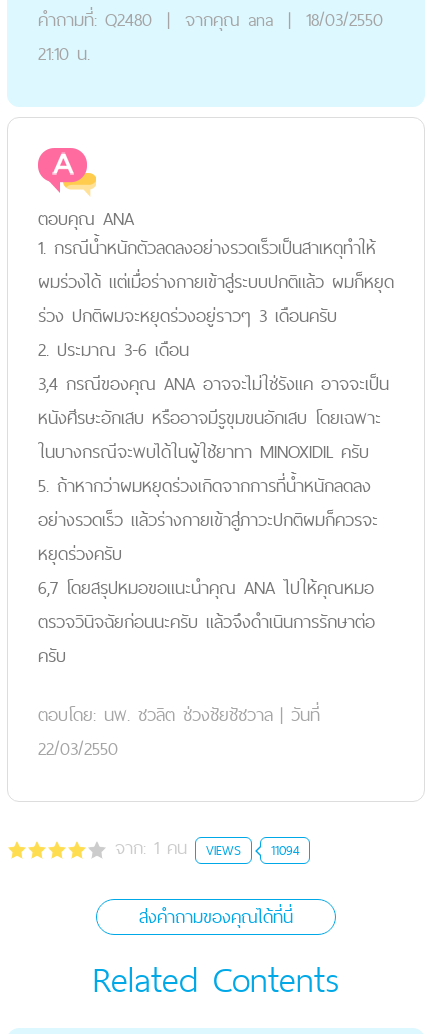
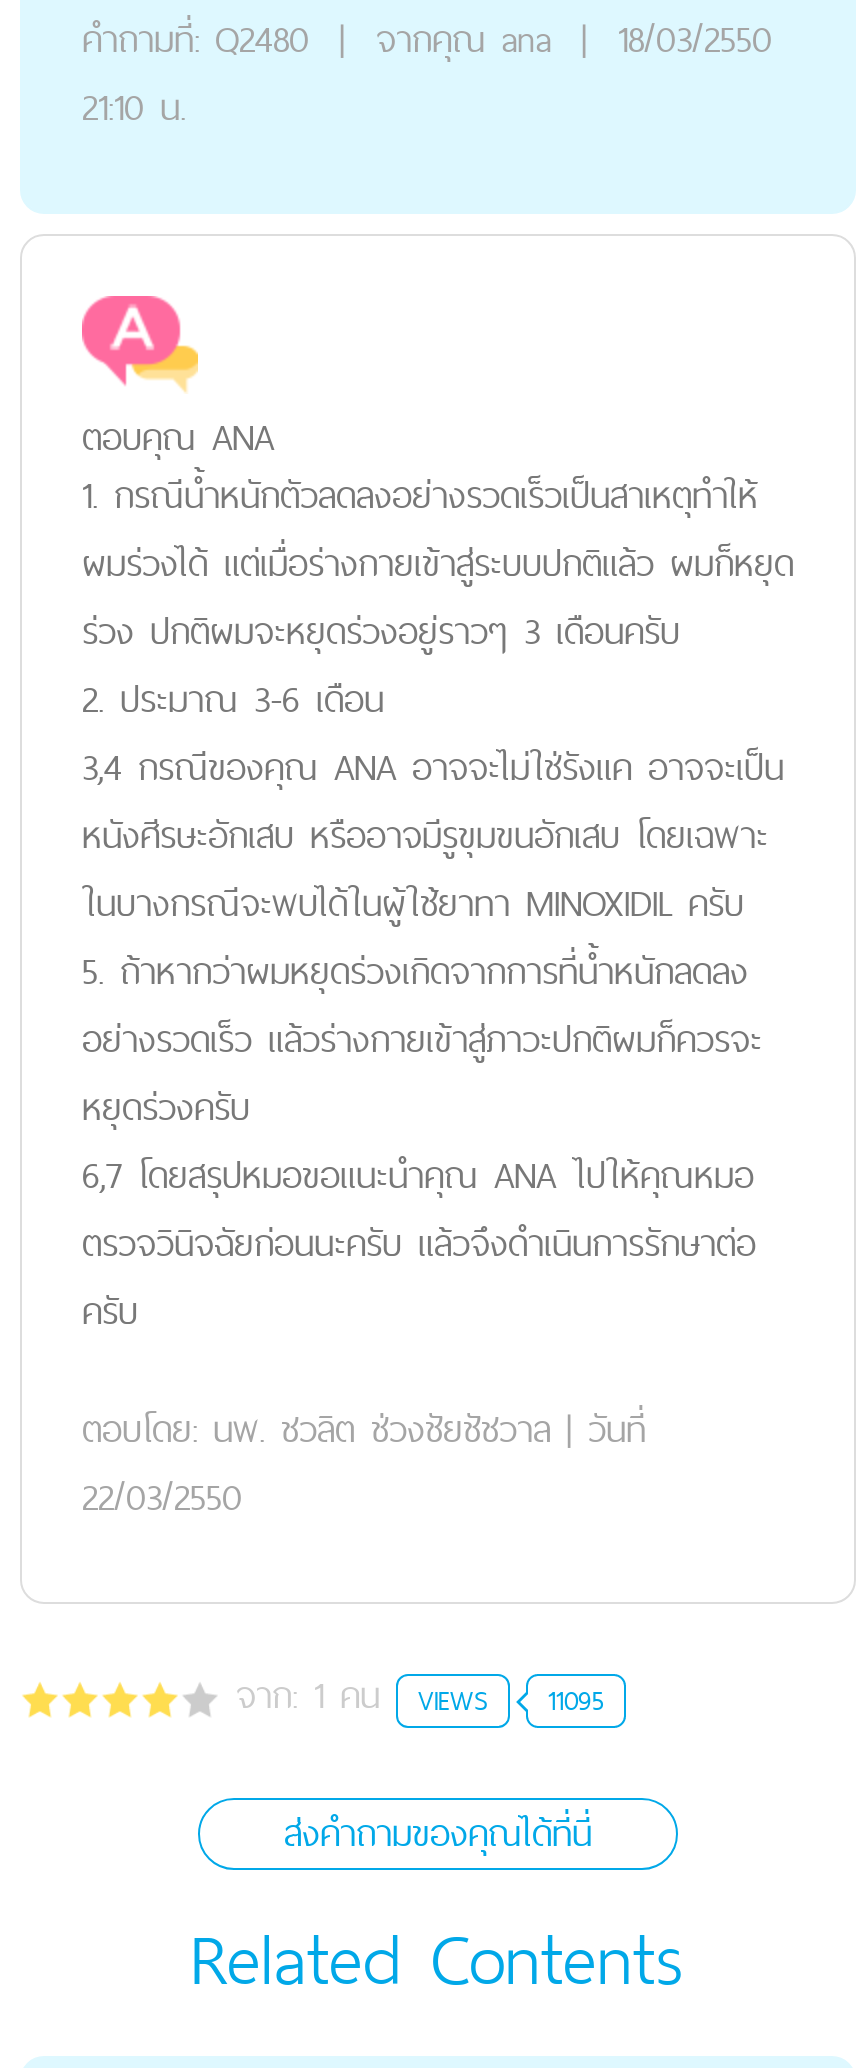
[115,832,299,863] จาก: 1คน VIEWS 11094 -> [236,1664,604,1726] จาก: 1คน VIEWS 11095

